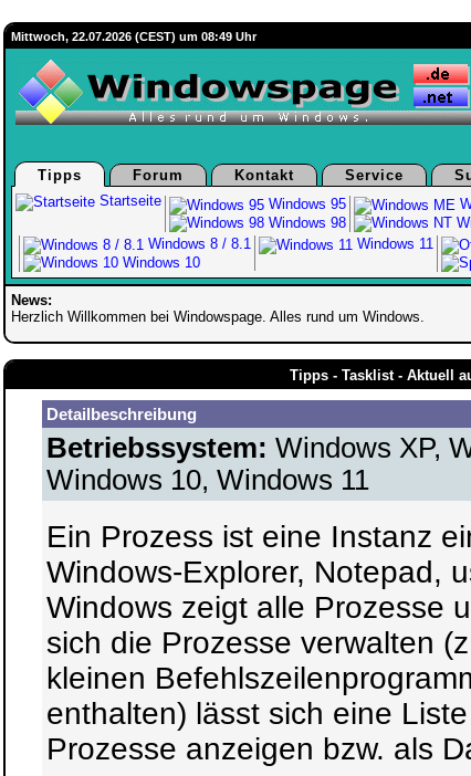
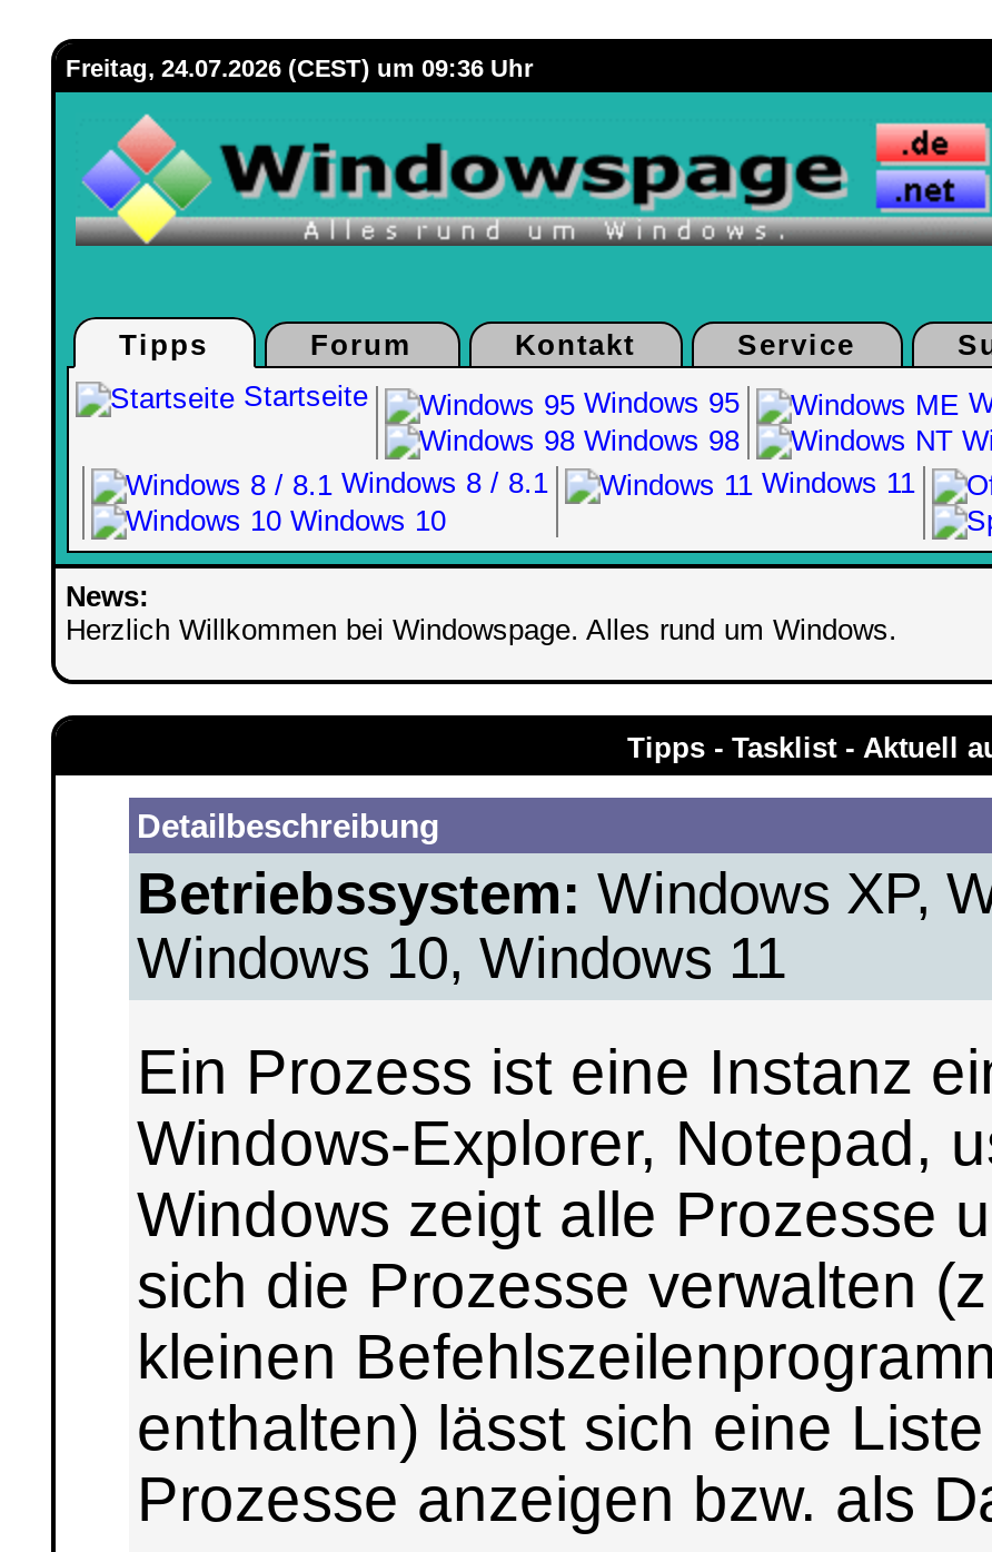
[11,30,256,43] Mittwoch, 22.07.2026 (CEST) um 08:49 Uhr -> [66,55,533,81] Freitag, 24.07.2026 (CEST) um 09:36 Uhr

